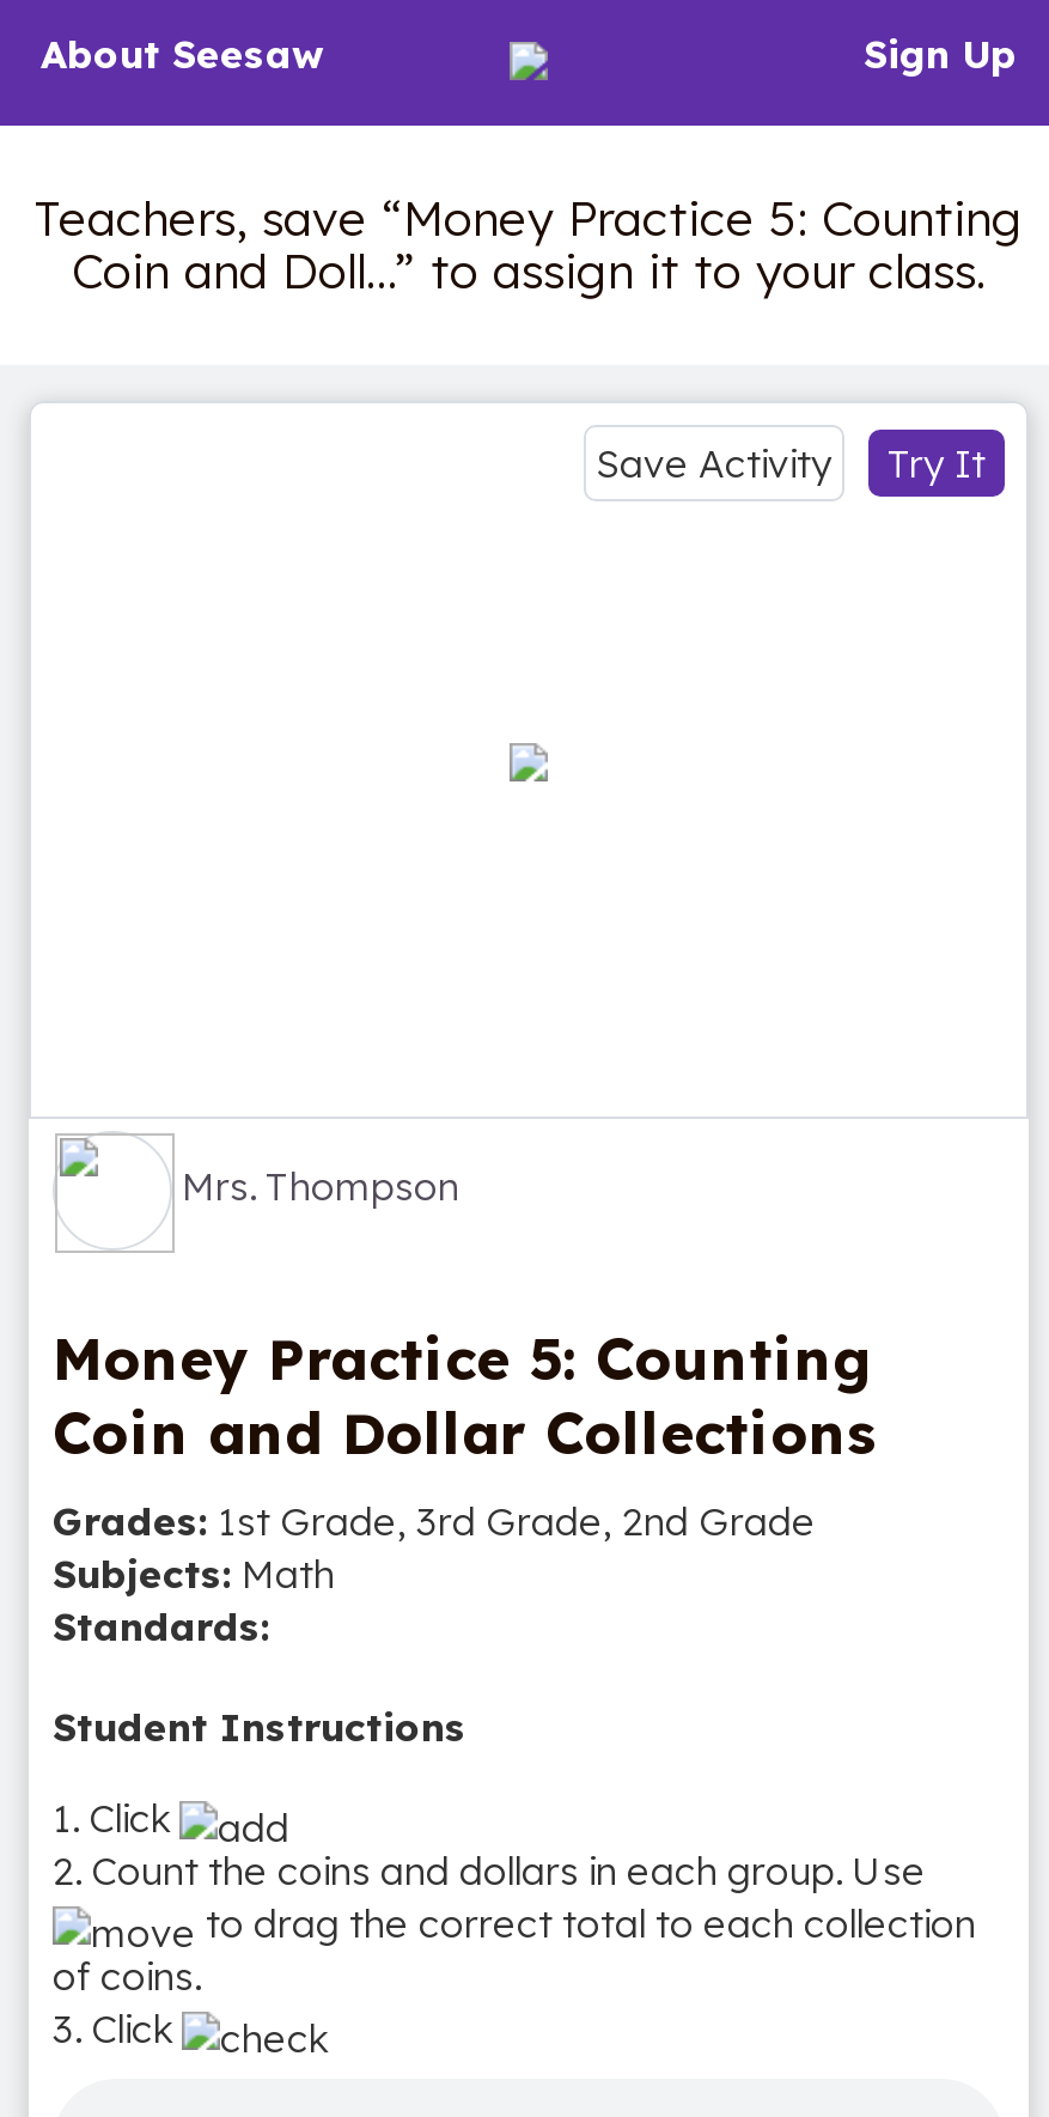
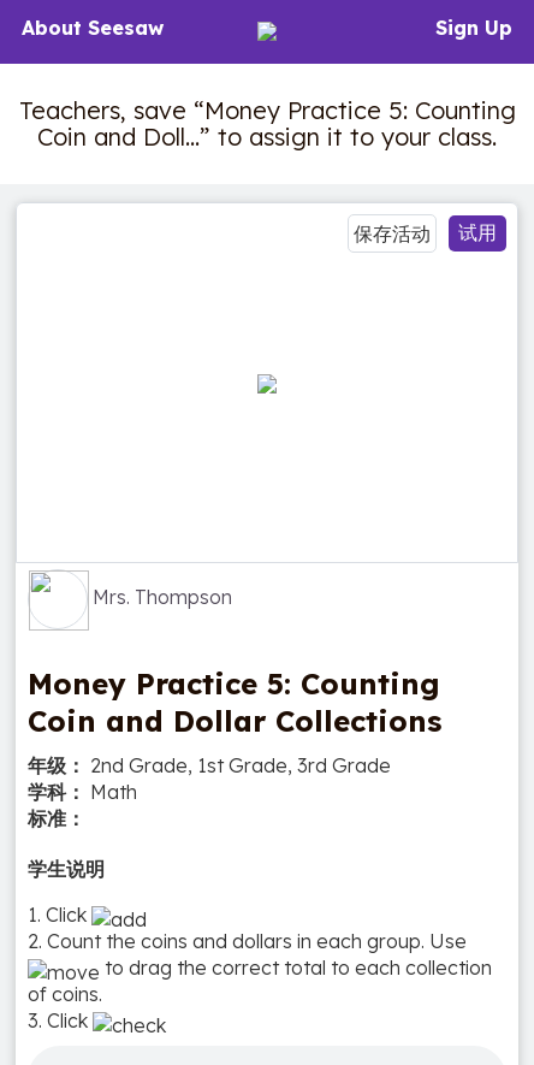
[596,439,986,487] Try It | Save Activity -> [354,220,497,245] 试用 | 保存活动
[53,1497,816,1650] Grades: 1st Grade, 3rd Grade, 2nd Grade | Subjects: Math | Standards: -> [28,753,391,830] 年级： 2nd Grade, 1st Grade, 3rd Grade | 学科： Math | 标准：
[53,1703,466,1751] Student Instructions -> [28,857,105,881] 学生说明

